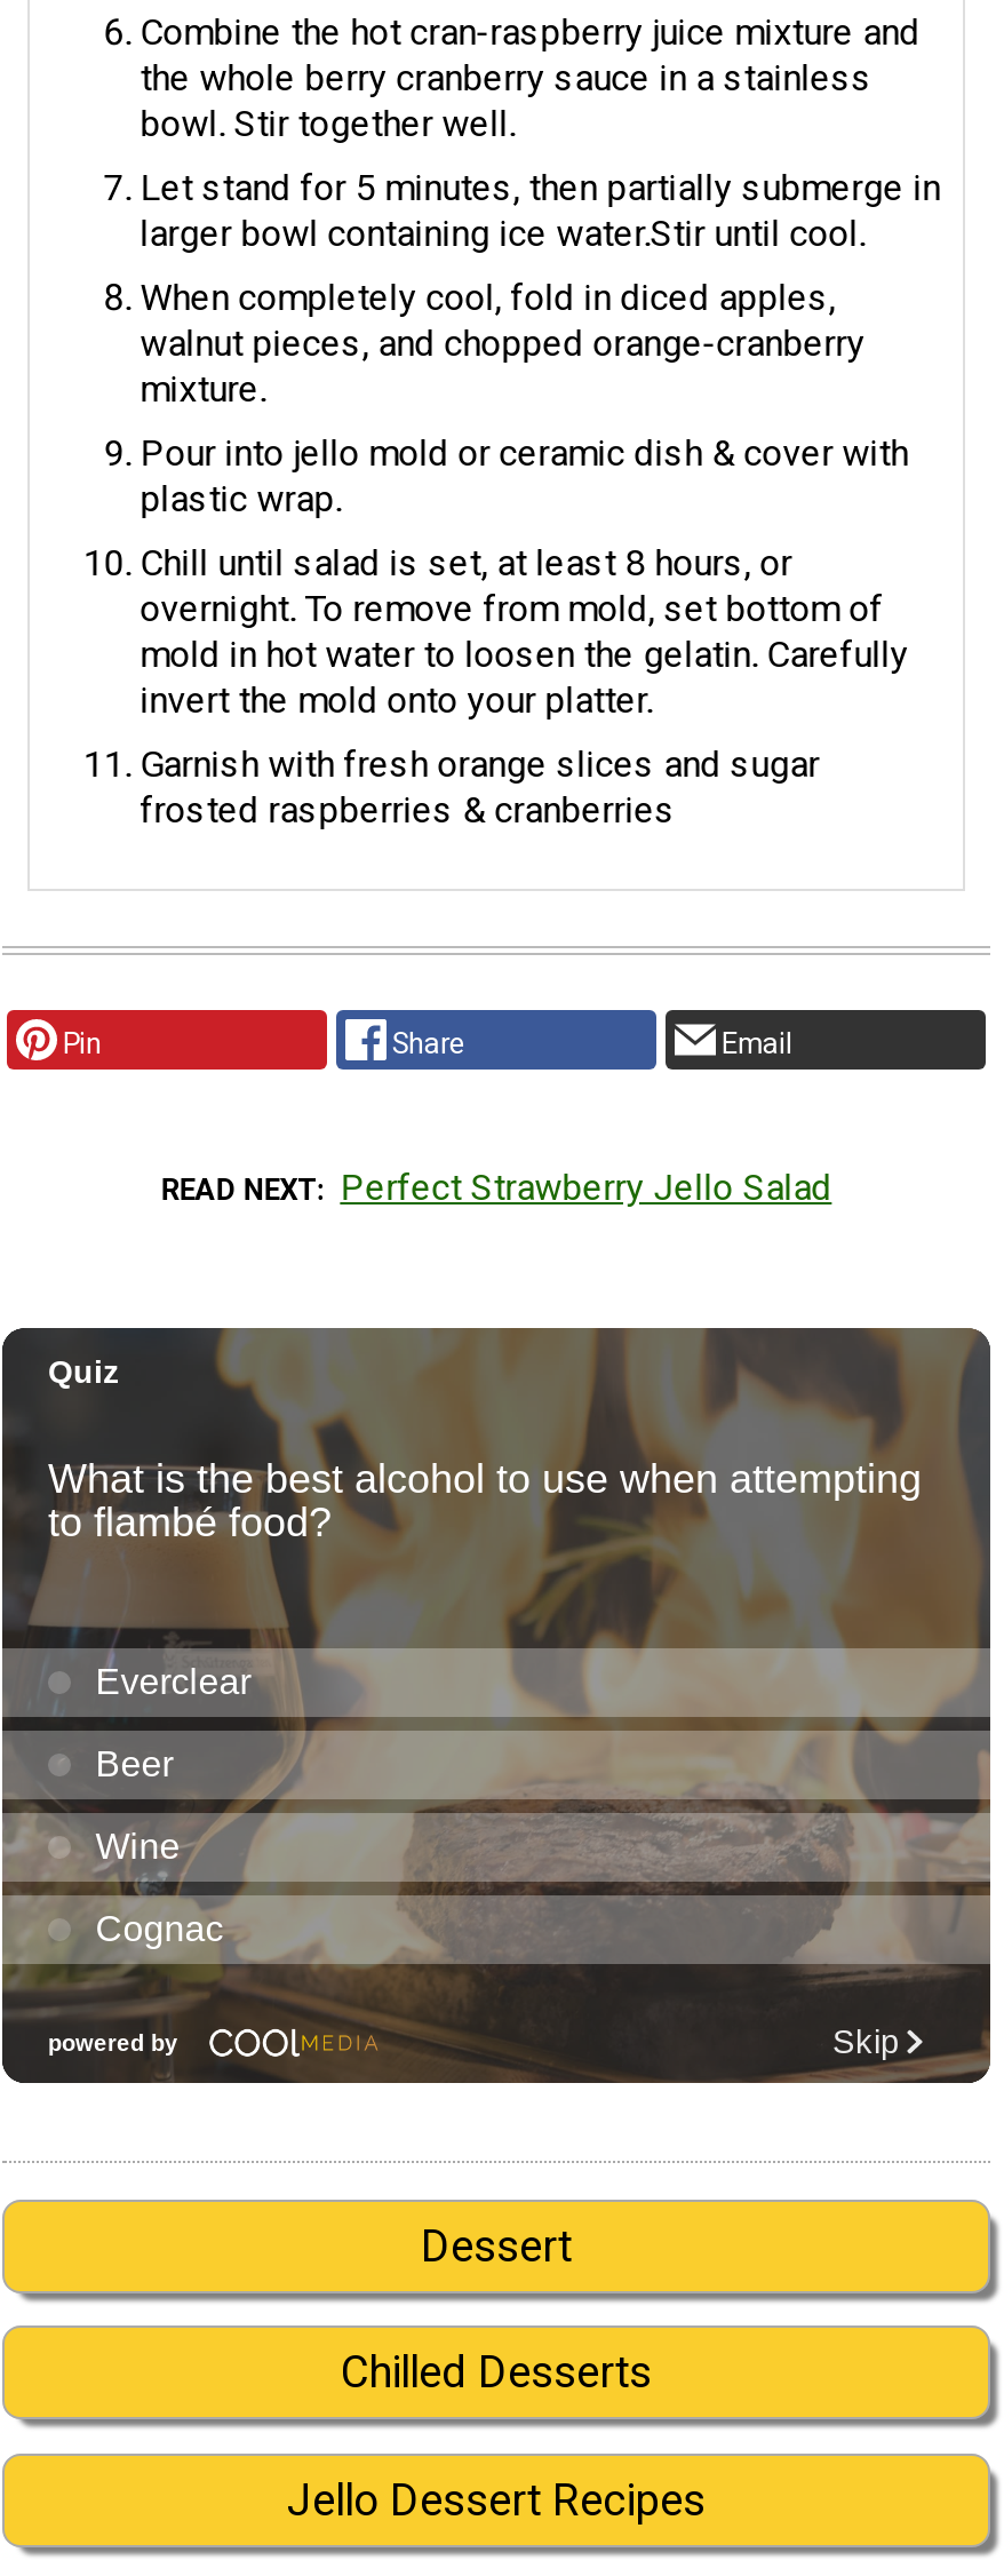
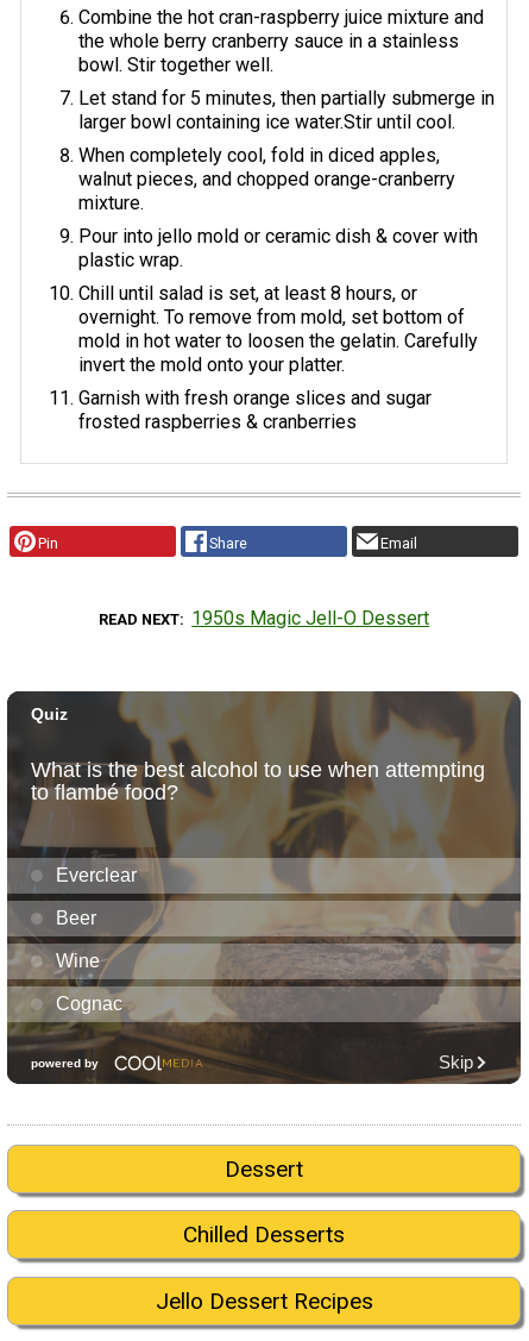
[340,1165,832,1208] Perfect Strawberry Jello Salad -> [192,606,429,629] 1950s Magic Jell-O Dessert

